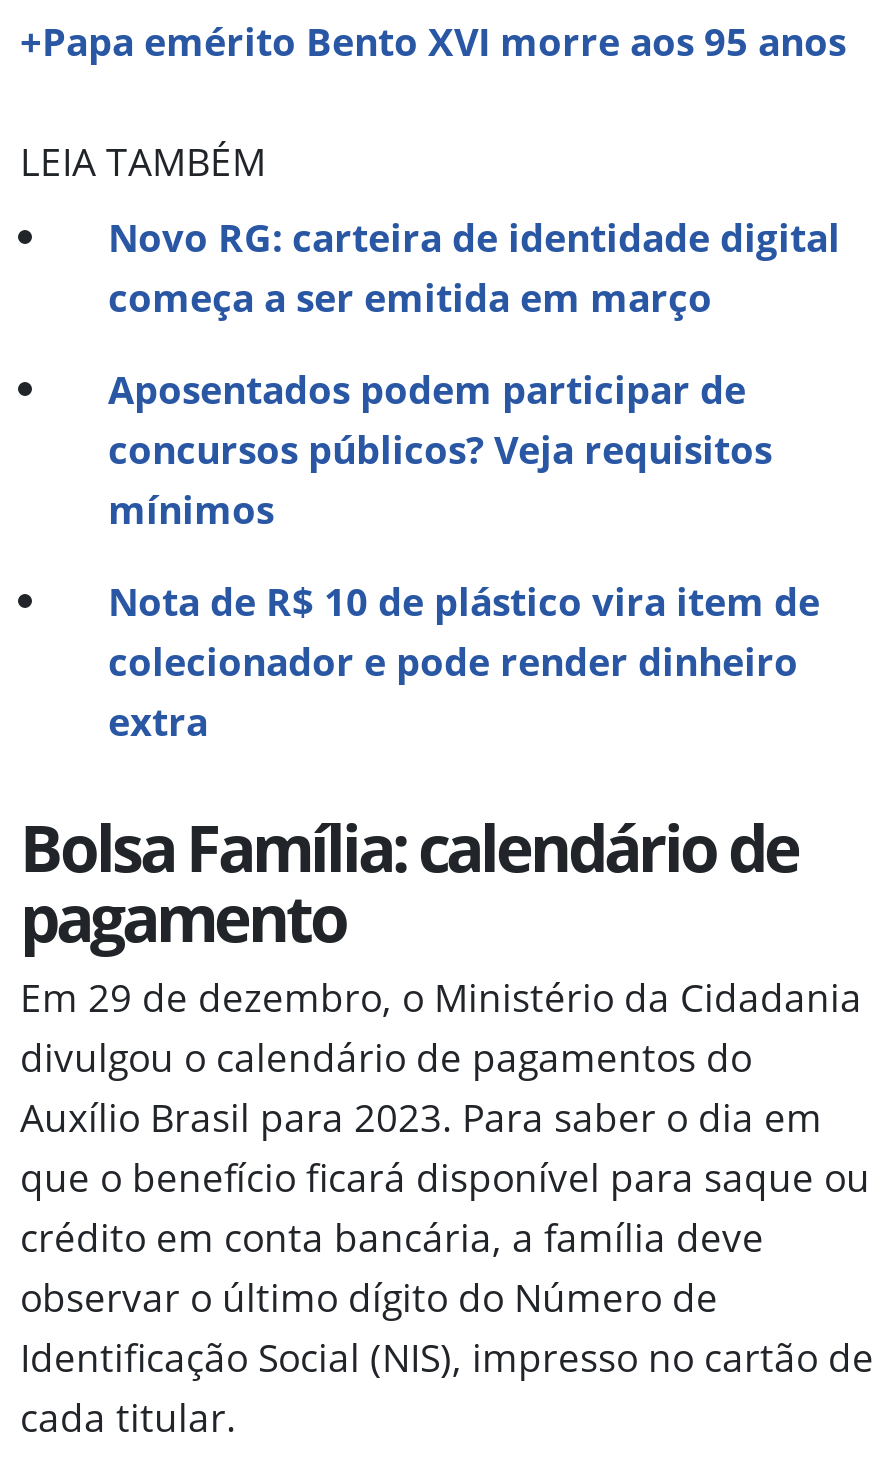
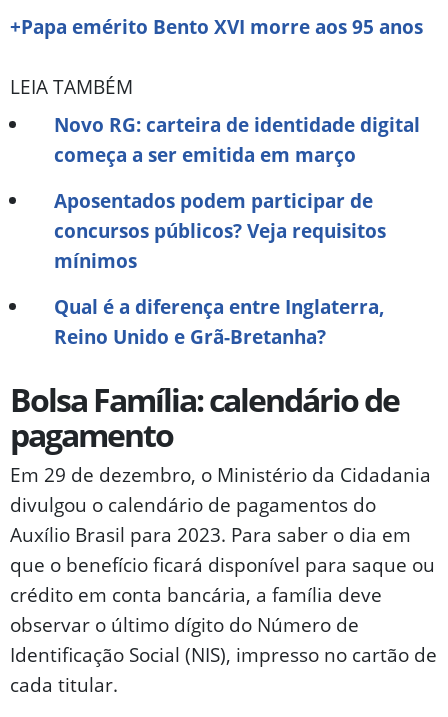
[108,574,820,748] Nota de R$ 10 de plástico vira item de | colecionador e pode render dinheiro | extra -> [54,293,385,350] Qual é a diferença entre Inglaterra, | Reino Unido e Grã-Bretanha?

